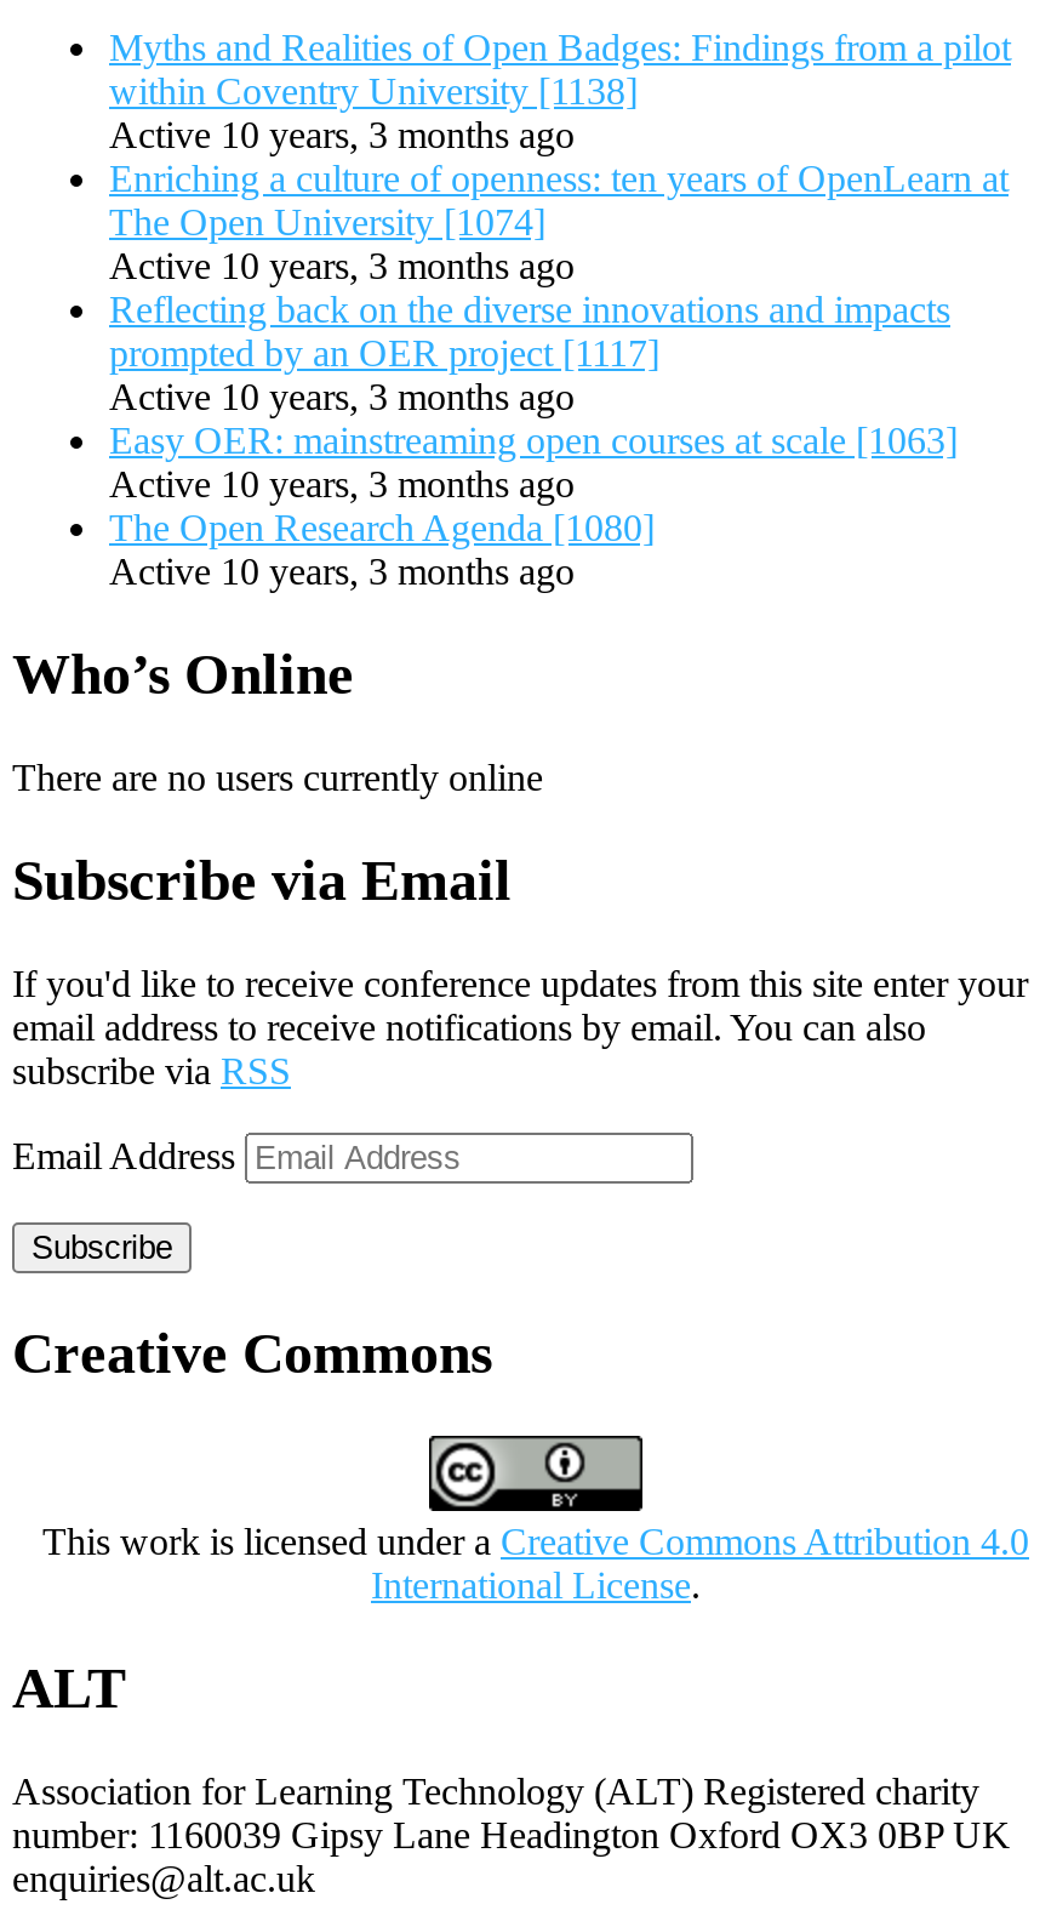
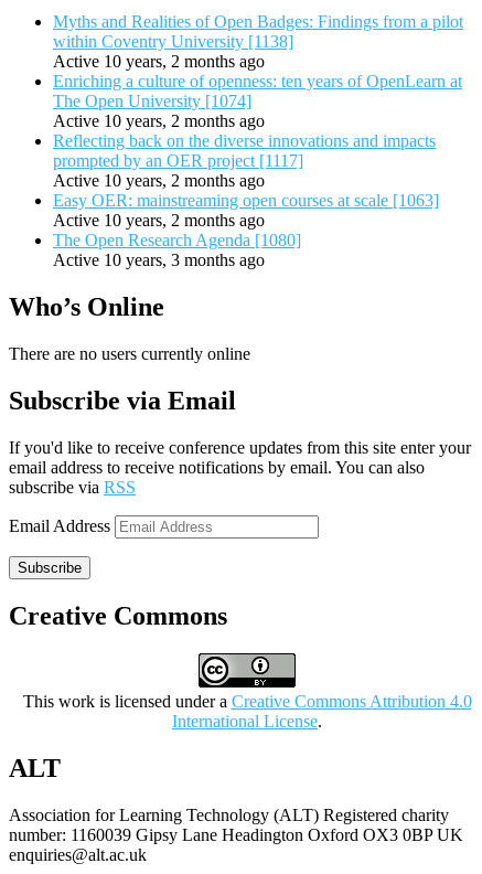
[109,115,575,156] Active 10 years, 3 months ago -> [53,52,265,71] Active 10 years, 2 months ago
[109,246,575,287] Active 10 years, 3 months ago -> [53,112,265,131] Active 10 years, 2 months ago
[109,377,575,418] Active 10 years, 3 months ago -> [53,171,265,190] Active 10 years, 2 months ago
[109,464,575,505] Active 10 years, 3 months ago -> [53,211,265,230] Active 10 years, 2 months ago

